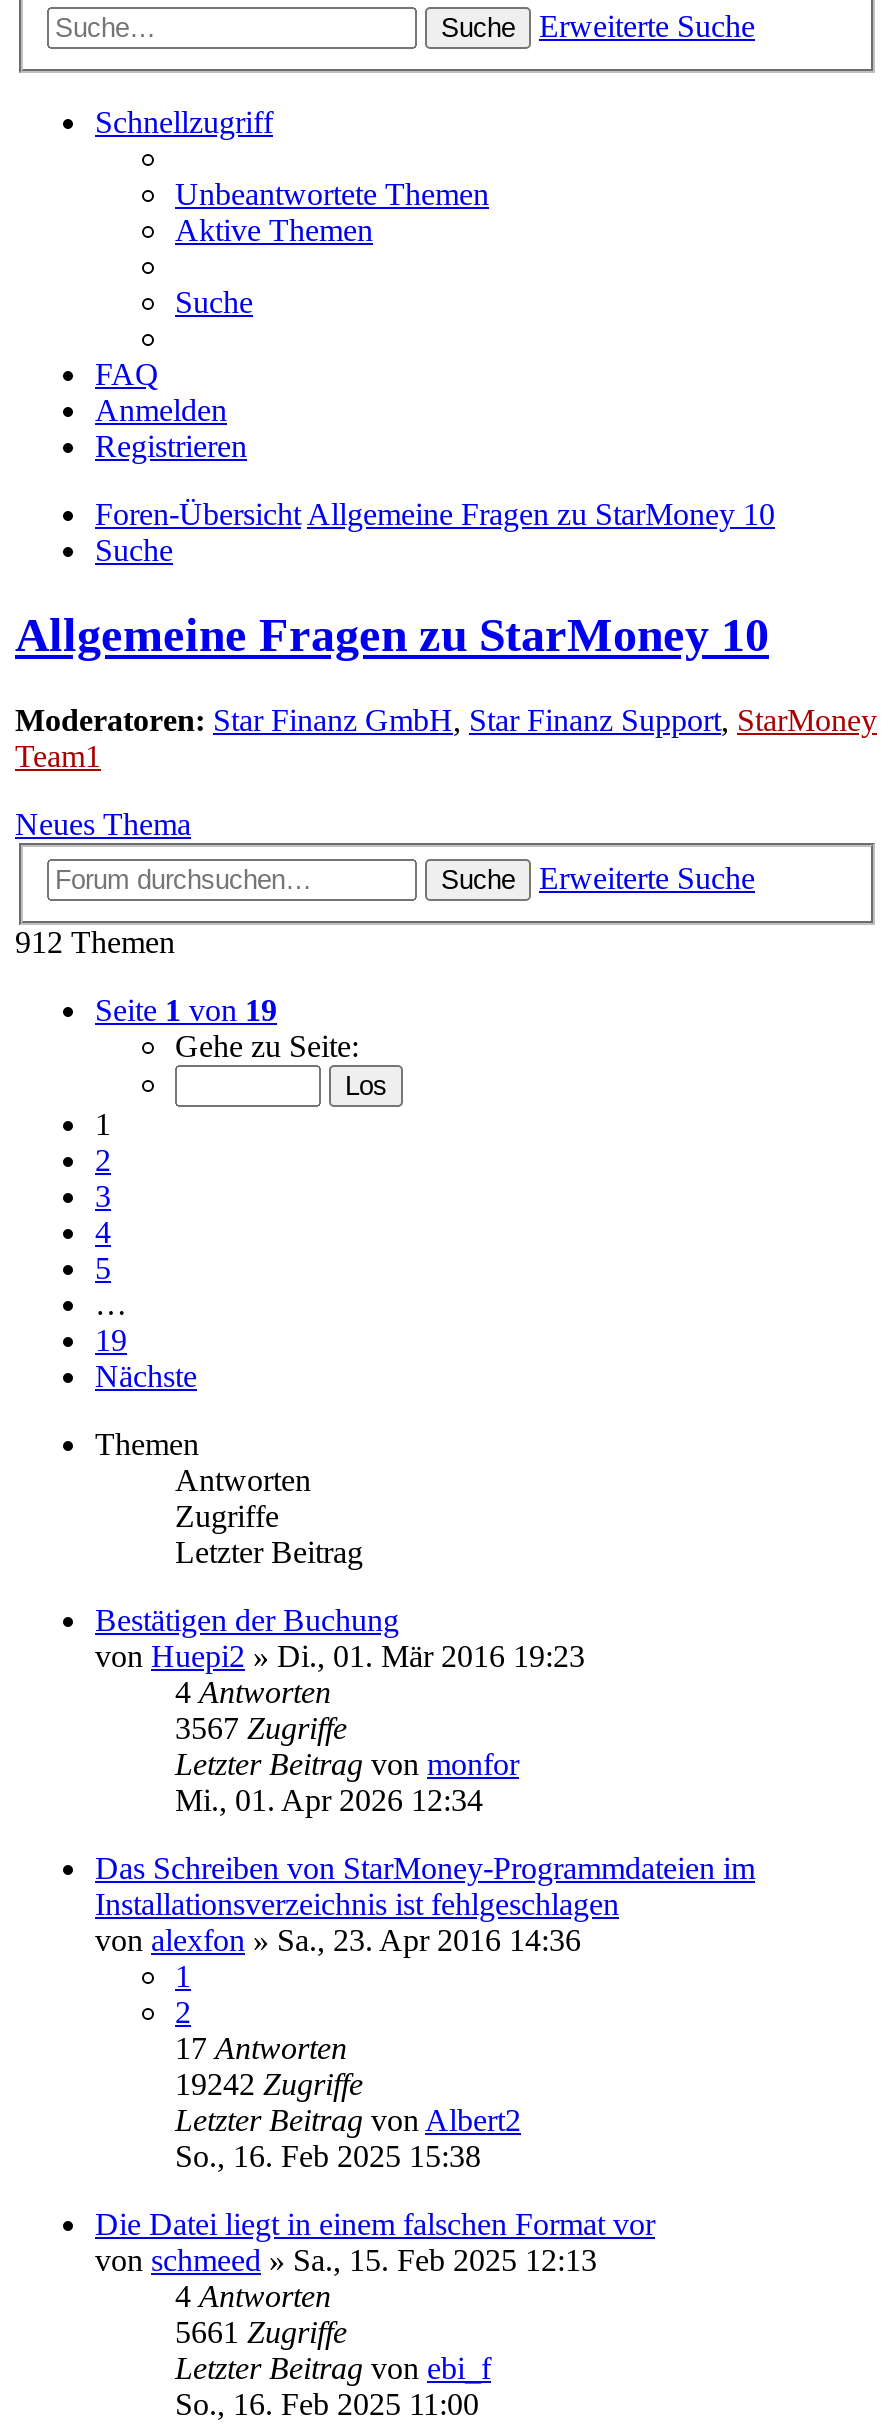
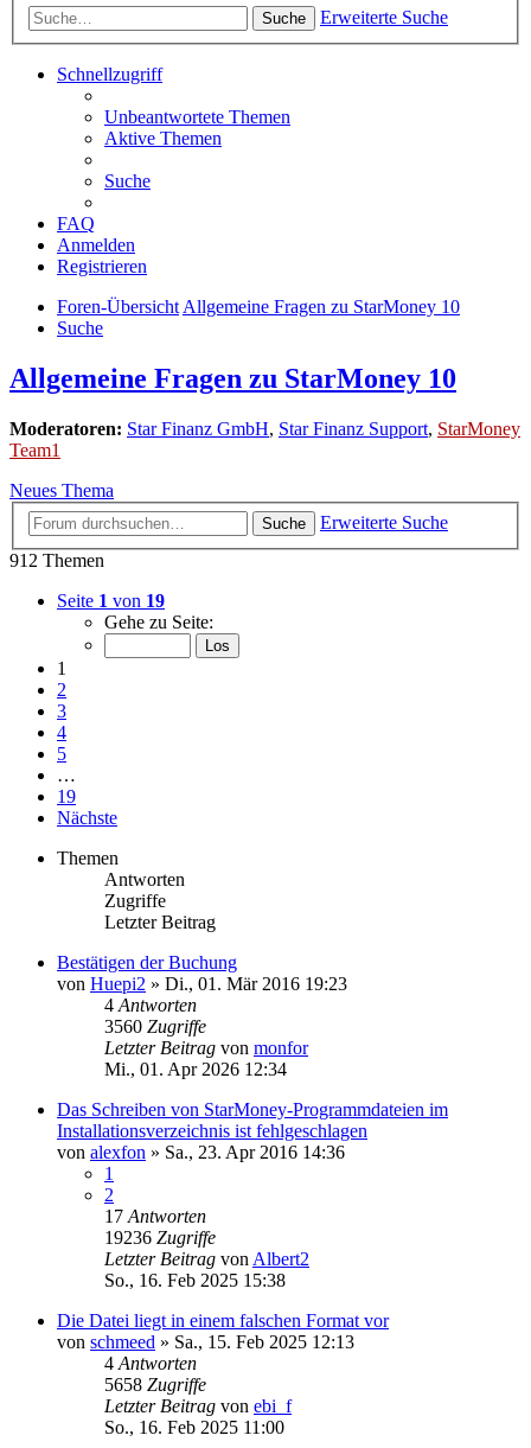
[175,1711,347,1745] 3567 Zugriffe -> [104,1016,206,1036] 3560 Zugriffe
[175,2067,363,2101] 19242 Zugriffe -> [104,1227,216,1247] 19236 Zugriffe
[175,2315,347,2349] 5661 Zugriffe -> [104,1374,206,1395] 5658 Zugriffe

